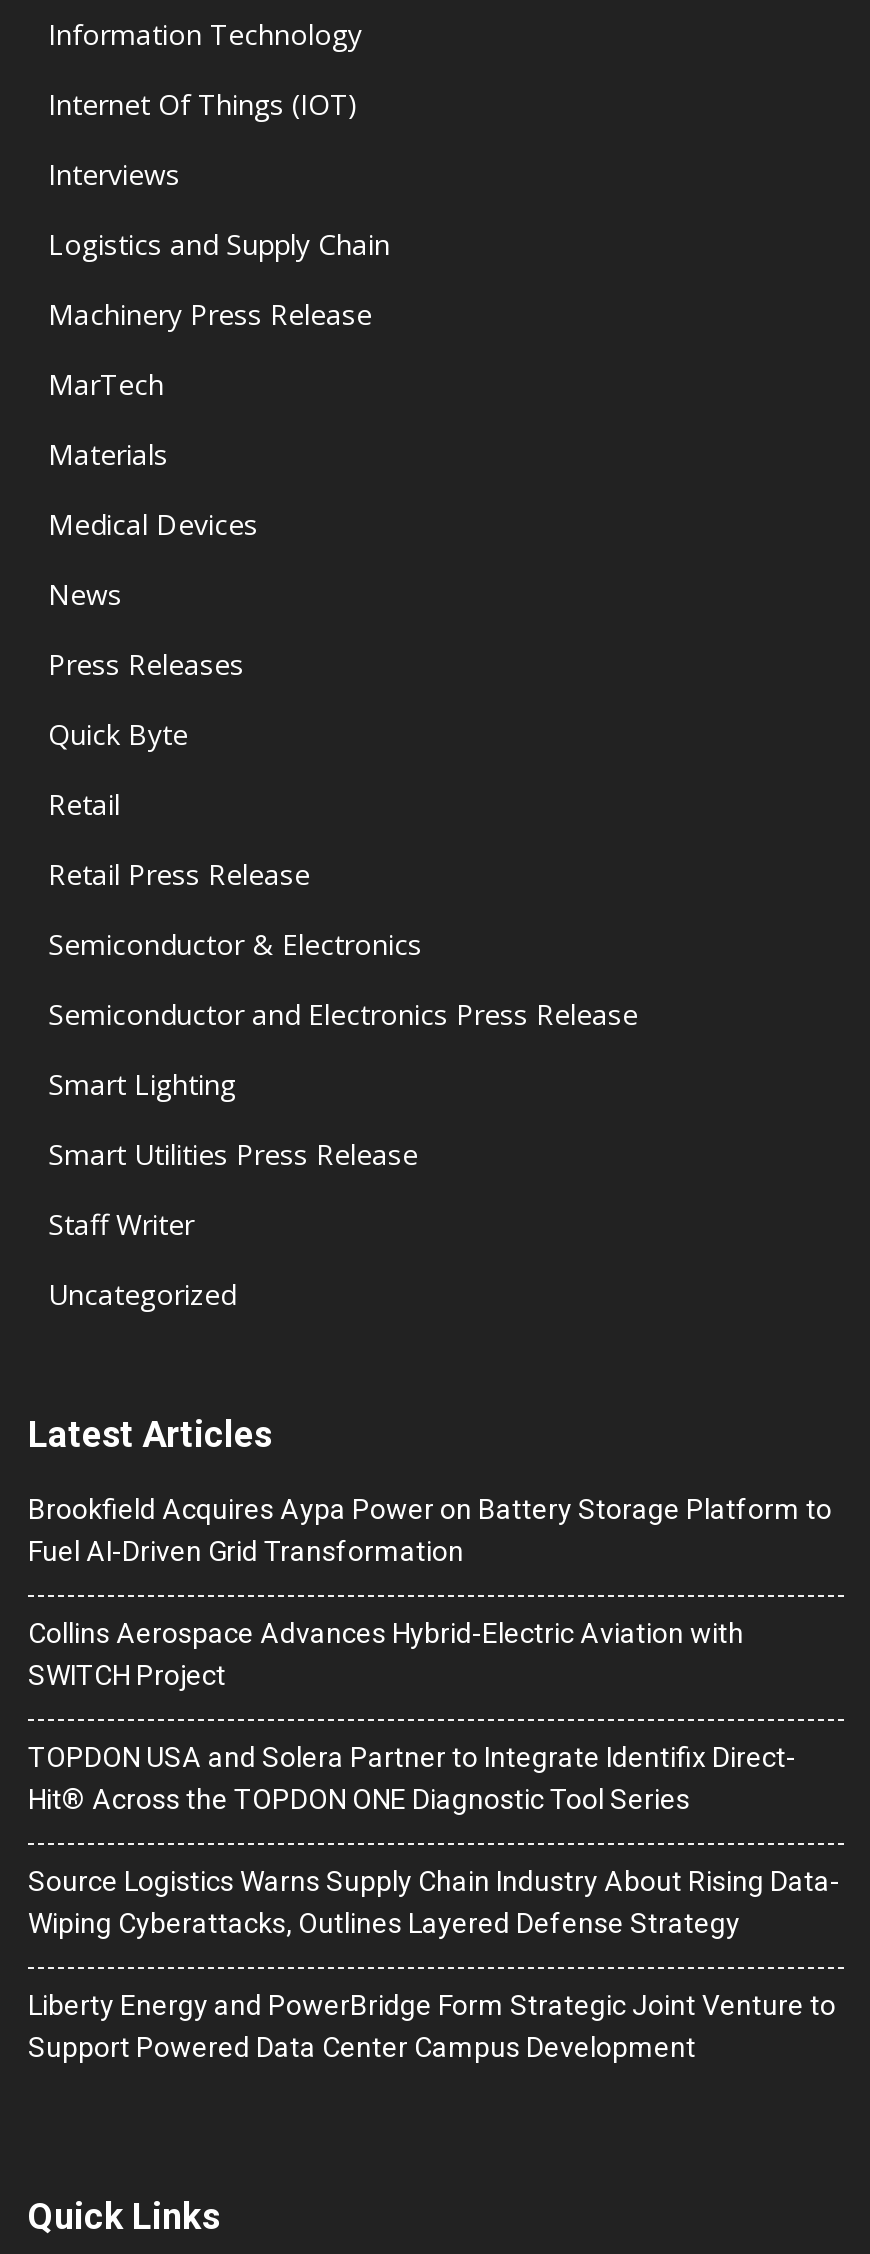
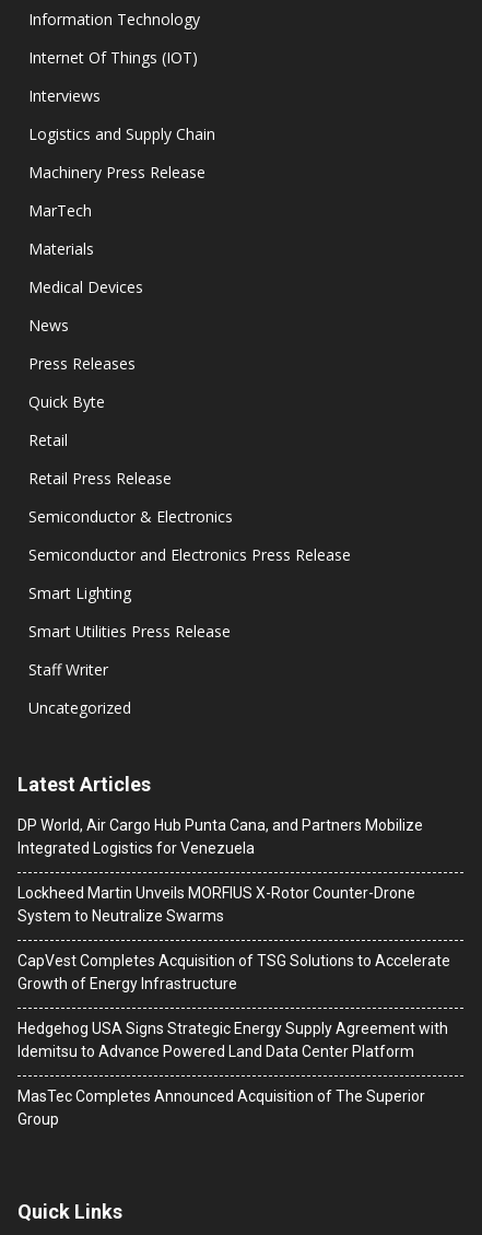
[28,1493,832,1567] Brookfield Acquires Aypa Power on Battery Storage Platform to | Fuel AI-Driven Grid Transformation -> [17,817,423,857] DP World, Air Cargo Hub Punta Cana, and Partners Mobilize | Integrated Logistics for Venezuela
[28,1617,744,1691] Collins Aerospace Advances Hybrid-Electric Aviation with | SWITCH Project -> [17,884,415,925] Lockheed Martin Unveils MORFIUS X-Rotor Counter-Drone | System to Neutralize Swarms
[28,1741,796,1815] TOPDON USA and Solera Partner to Integrate Identifix Direct- | Hit® Across the TOPDON ONE Diagnostic Tool Series -> [17,952,450,993] CapVest Completes Acquisition of TSG Solutions to Accelerate | Growth of Energy Infrastructure
[28,1865,840,1939] Source Logistics Warns Supply Chain Industry About Rising Data- | Wiping Cyberattacks, Outlines Layered Defense Strategy -> [17,1020,448,1060] Hedgehog USA Signs Strategic Energy Supply Agreement with | Idemitsu to Advance Powered Land Data Center Platform
[28,1989,836,2063] Liberty Energy and PowerBridge Form Strategic Joint Venture to | Support Powered Data Center Campus Development -> [17,1088,425,1128] MasTec Completes Announced Acquisition of The Superior | Group

